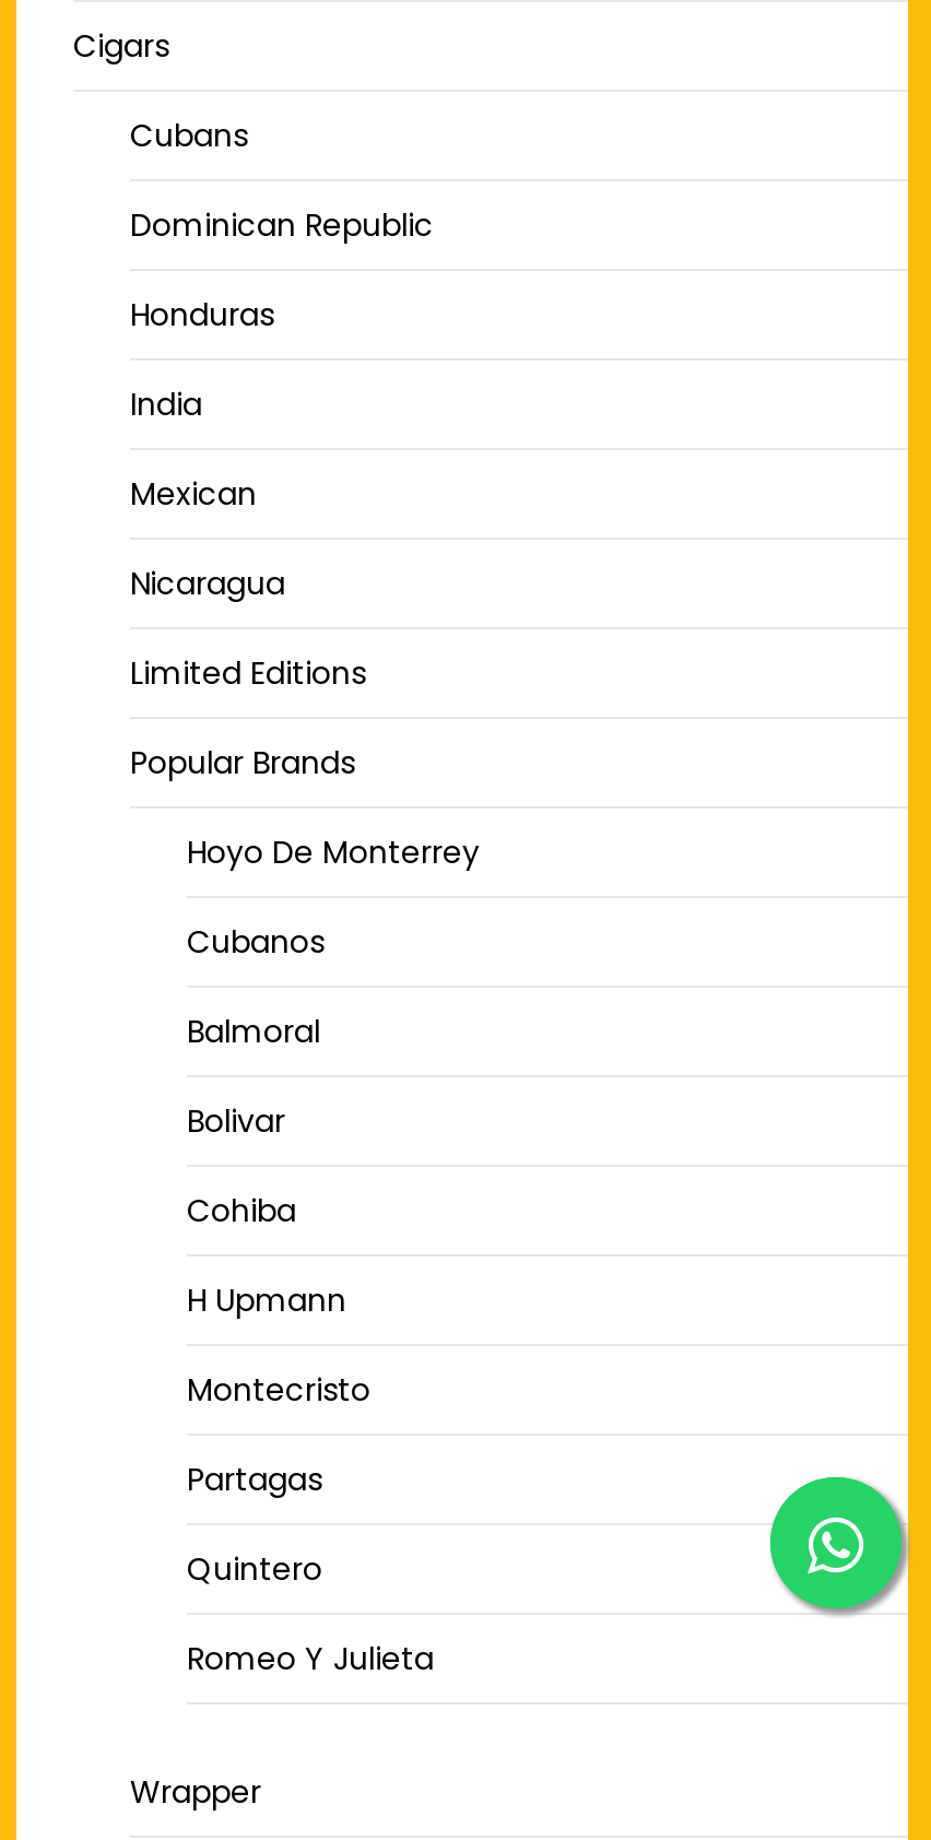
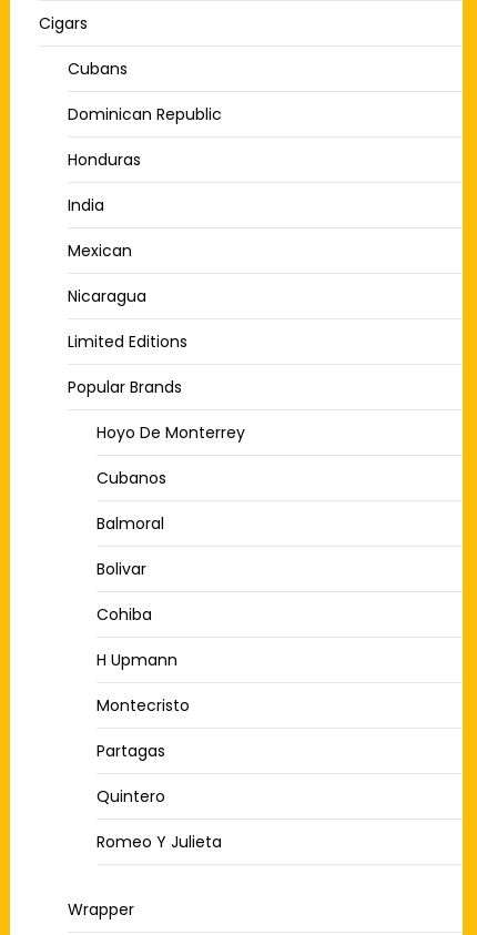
[768,1475,910,1615] [image] -> none

